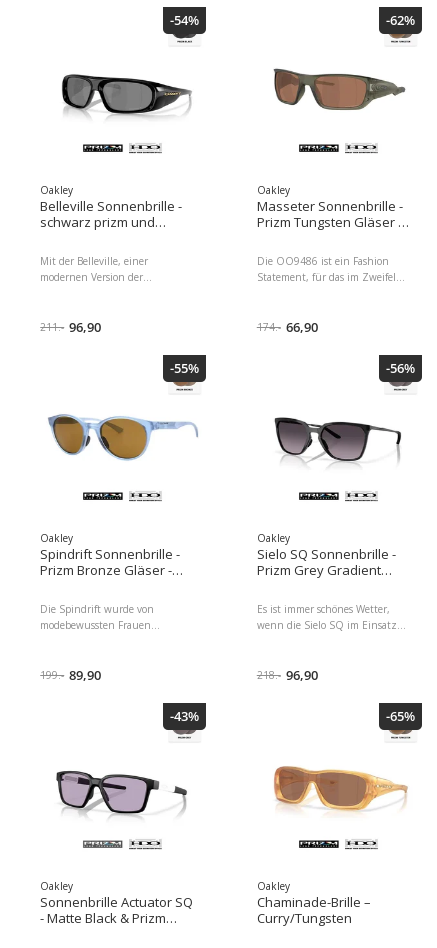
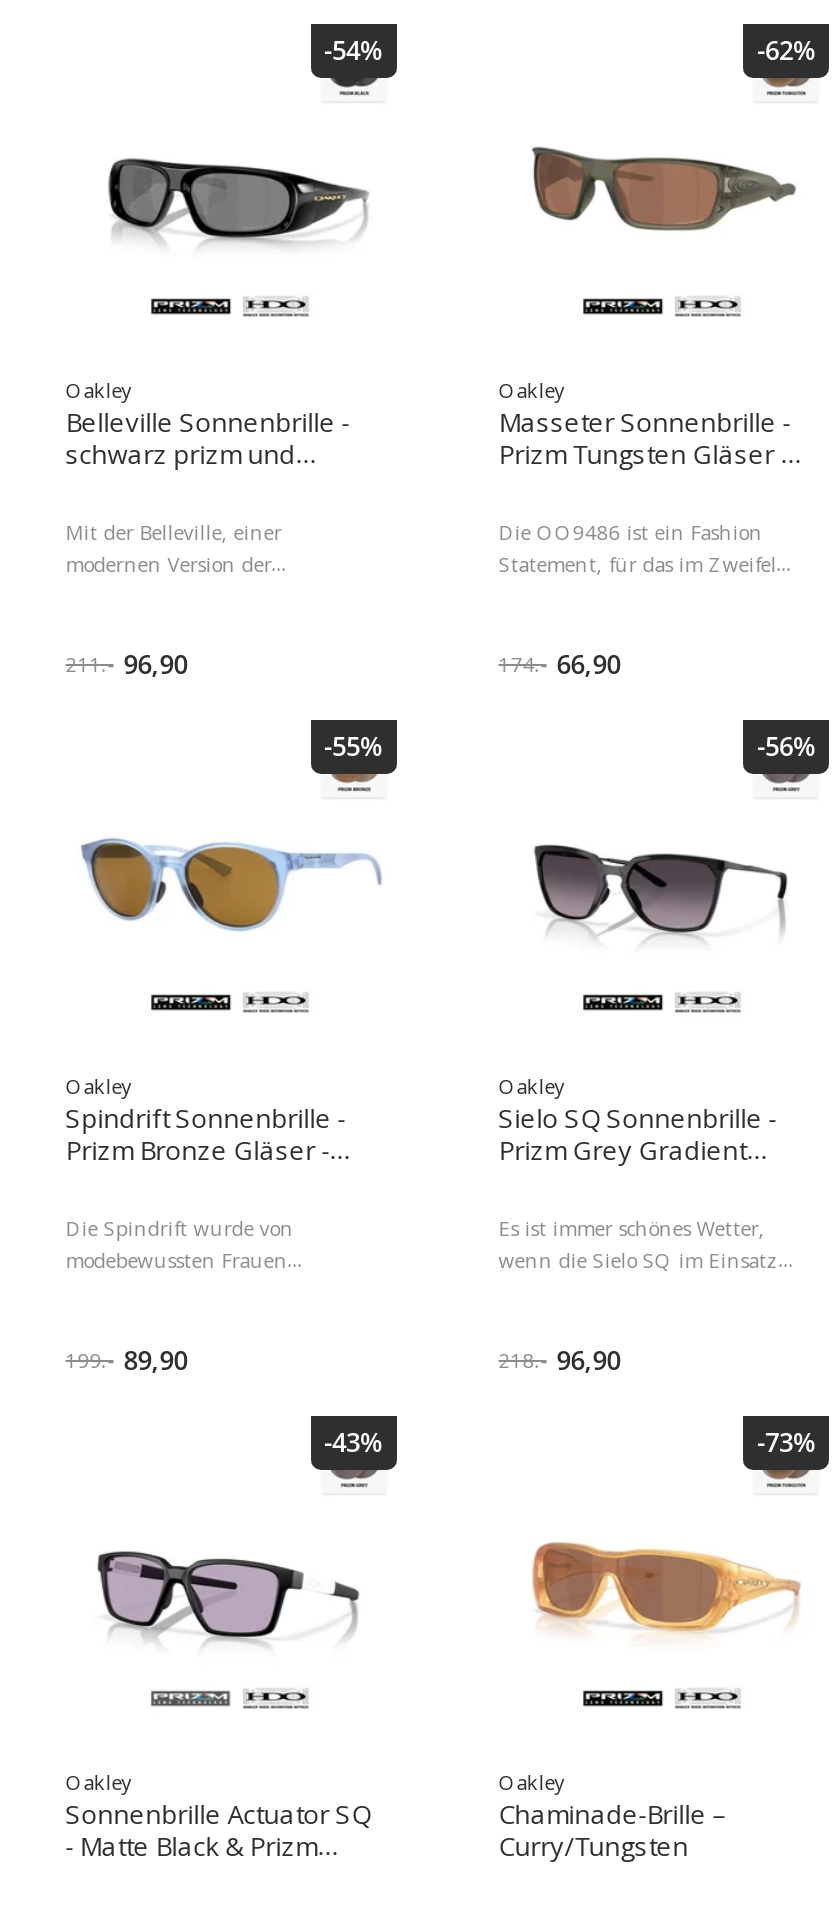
[386,707,415,725] -65% -> [757,1423,815,1459] -73%

